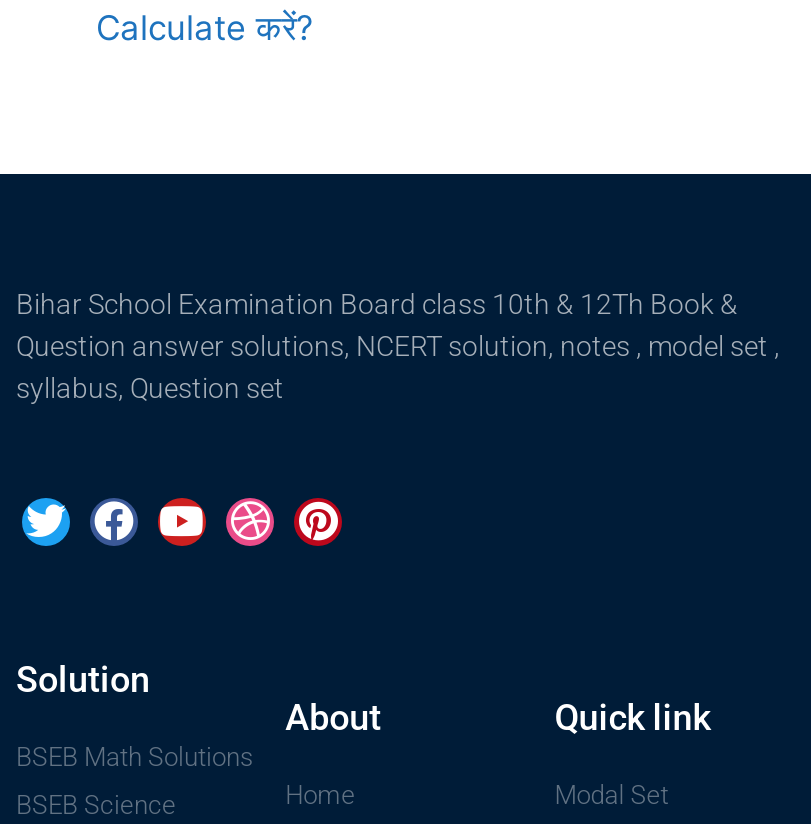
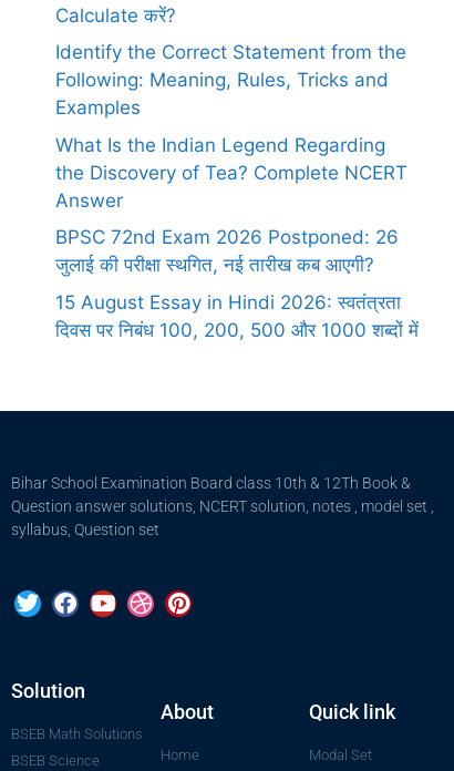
none -> [55,41,419,341] Identify the Correct Statement from the | Following: Meaning, Rules, Tricks and | Examples | What Is the Indian Legend Regarding | the Discovery of Tea? Complete NCERT | Answer | BPSC 72nd Exam 2026 Postponed: 26 | जुलाई की परीक्षा स्थगित, नई तारीख कब आएगी? | 15 August Essay in Hindi 2026: स्वतंत्रता | दिवस पर निबंध 100, 200, 500 और 1000 शब्दों में

